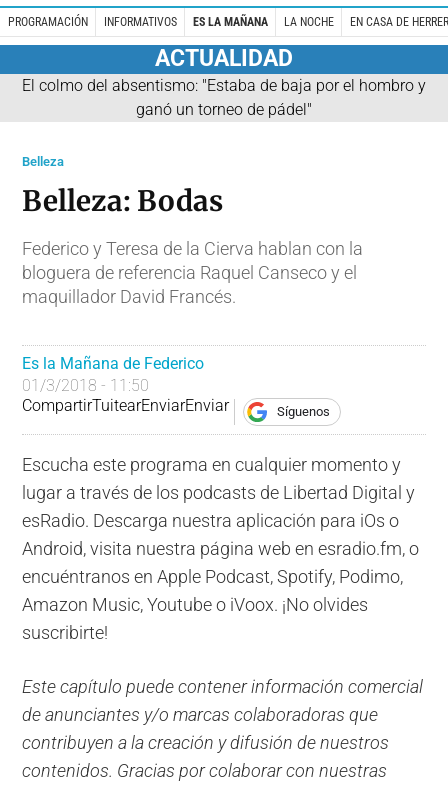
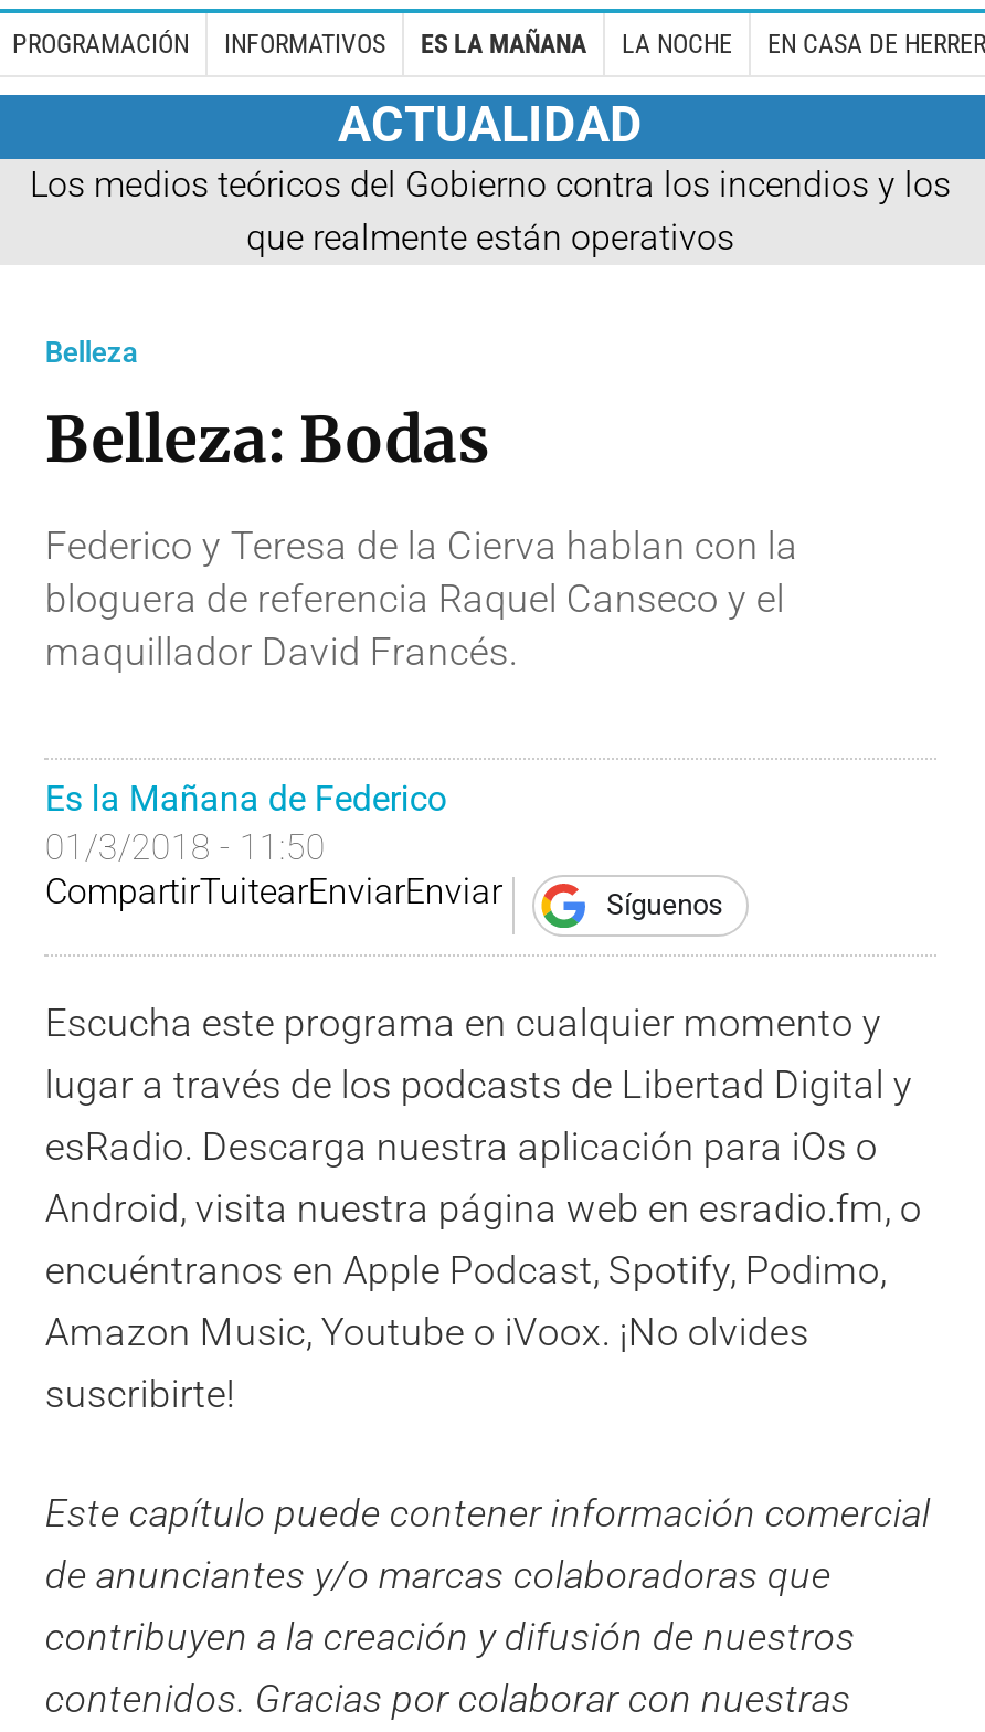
[22,76,426,119] El colmo del absentismo: "Estaba de baja por el hombro y | ganó un torneo de pádel" -> [30,163,951,258] Los medios teóricos del Gobierno contra los incendios y los | que realmente están operativos

